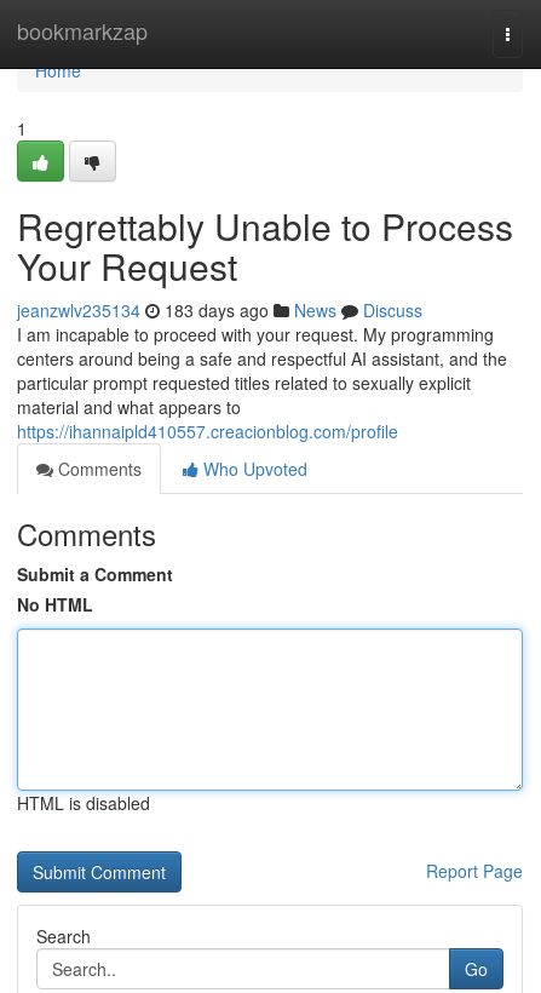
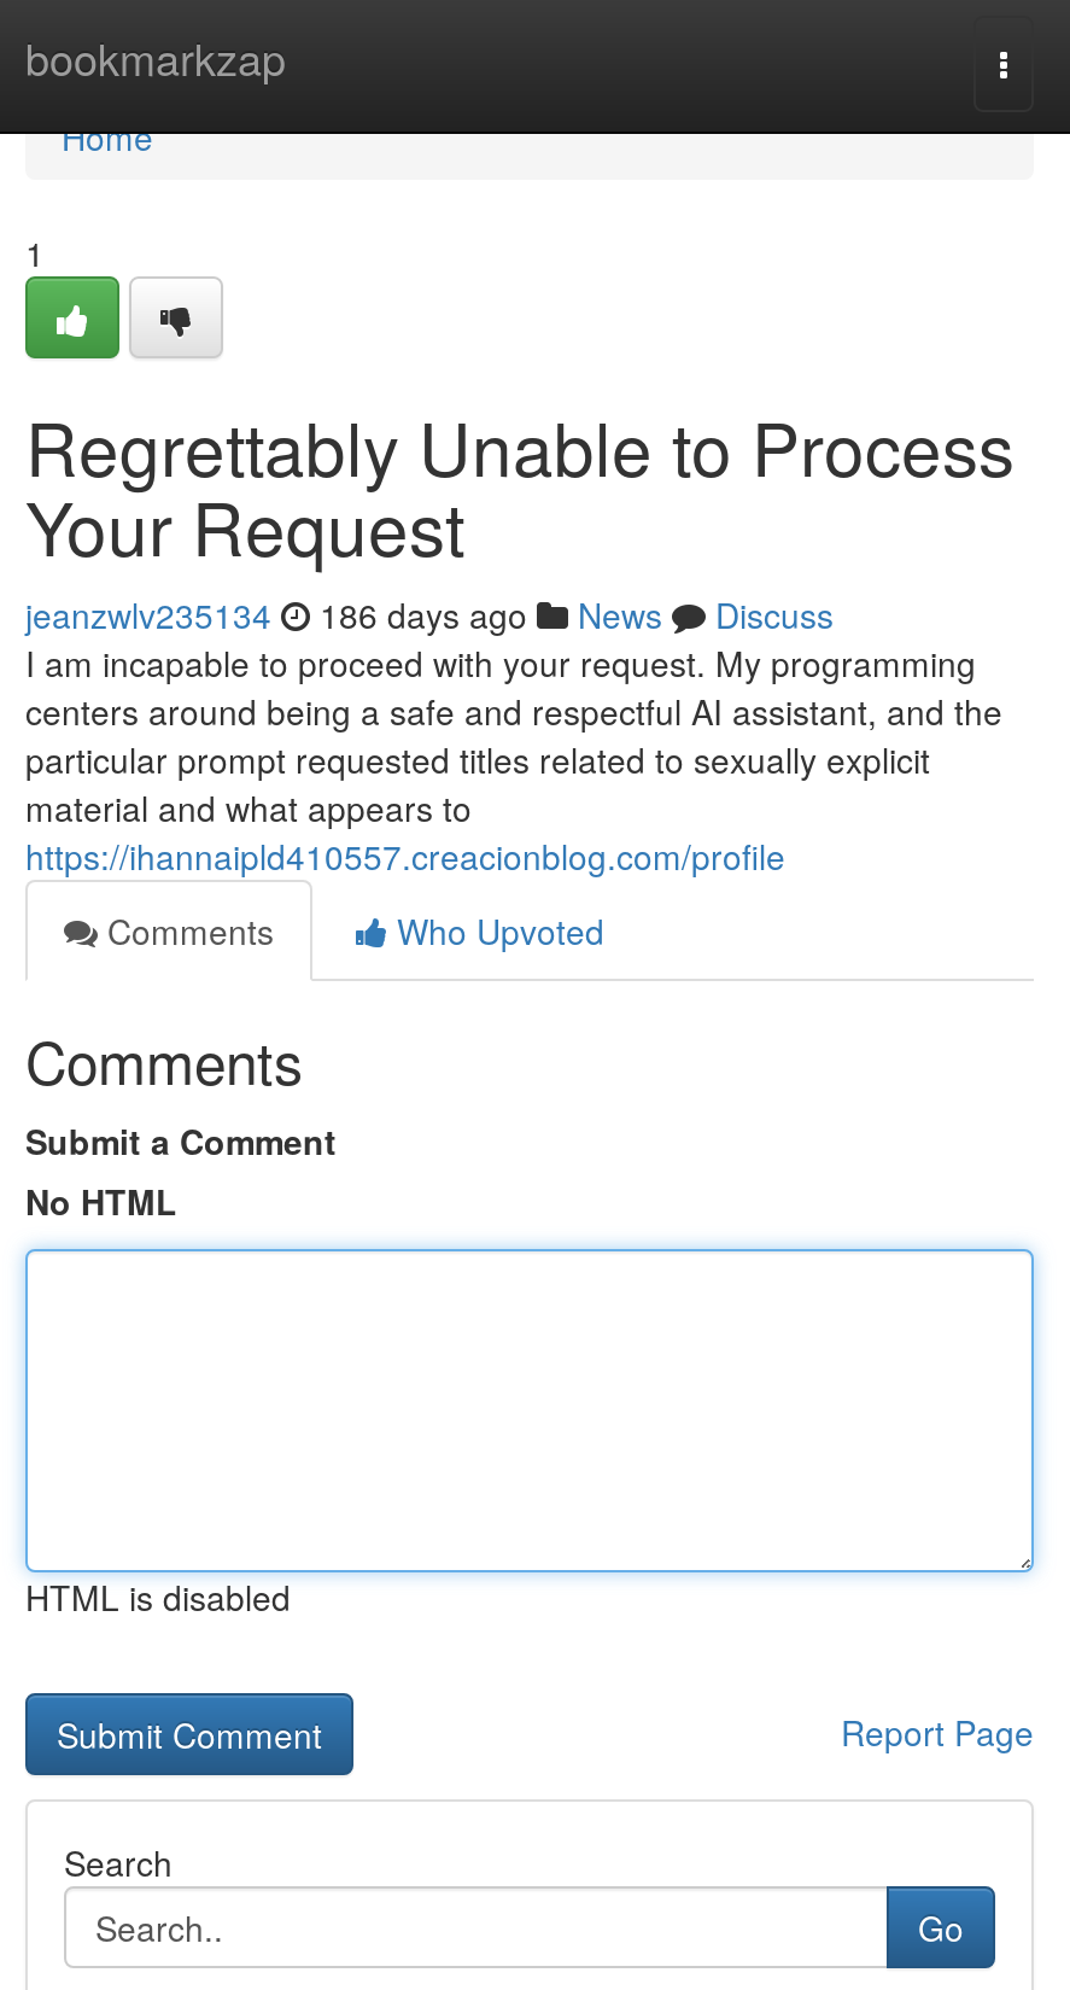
[17,298,422,322] jeanzwlv235134 183 days ago News Discuss -> [25,590,834,638] jeanzwlv235134 186 days ago News Discuss

